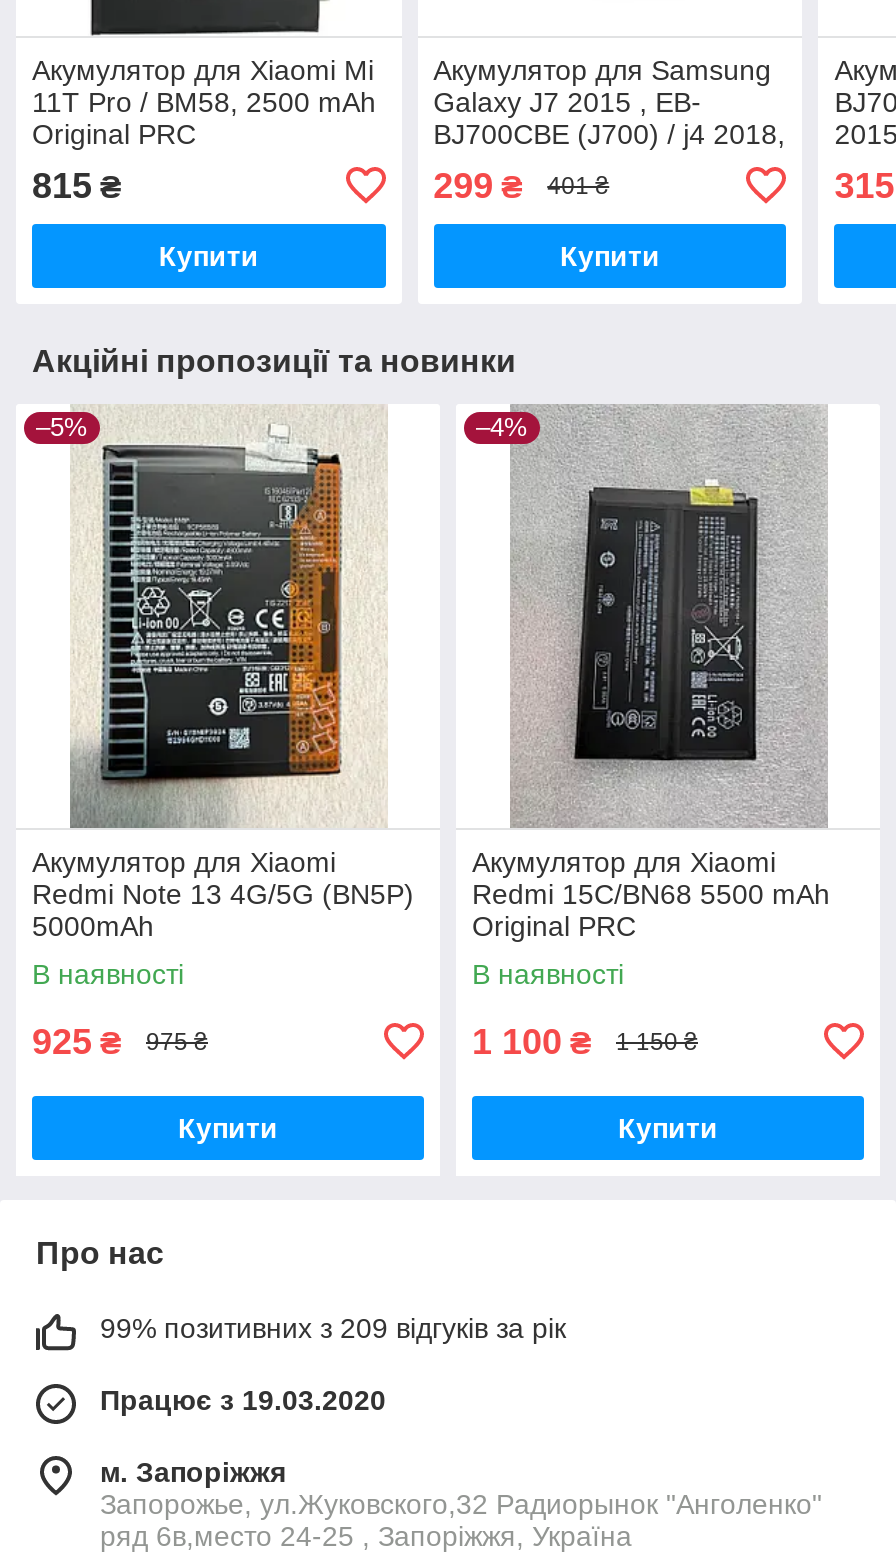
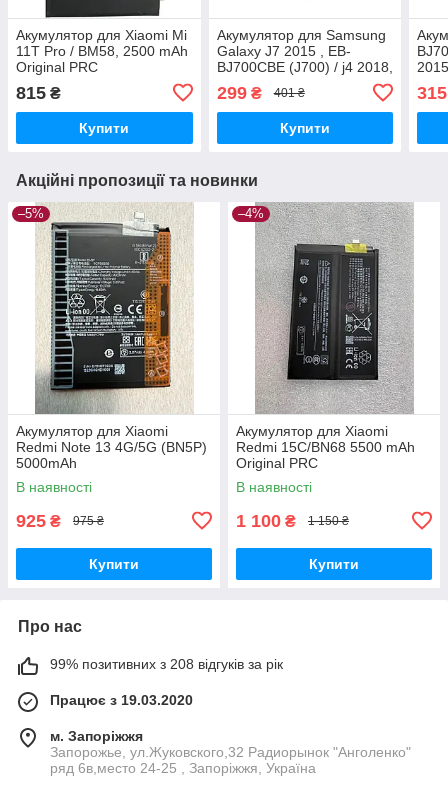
[100,1312,566,1344] 99% позитивних з 209 відгуків за рік -> [50,656,283,672] 99% позитивних з 208 відгуків за рік

